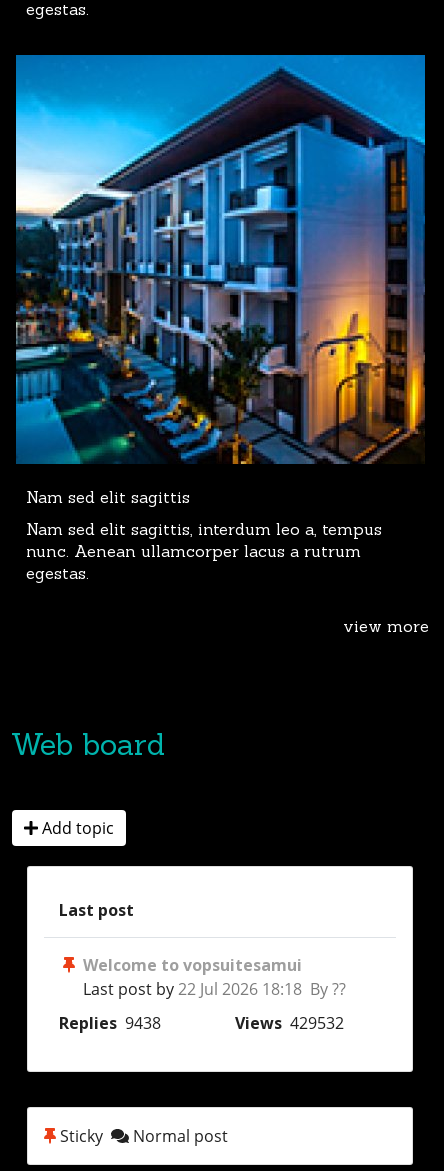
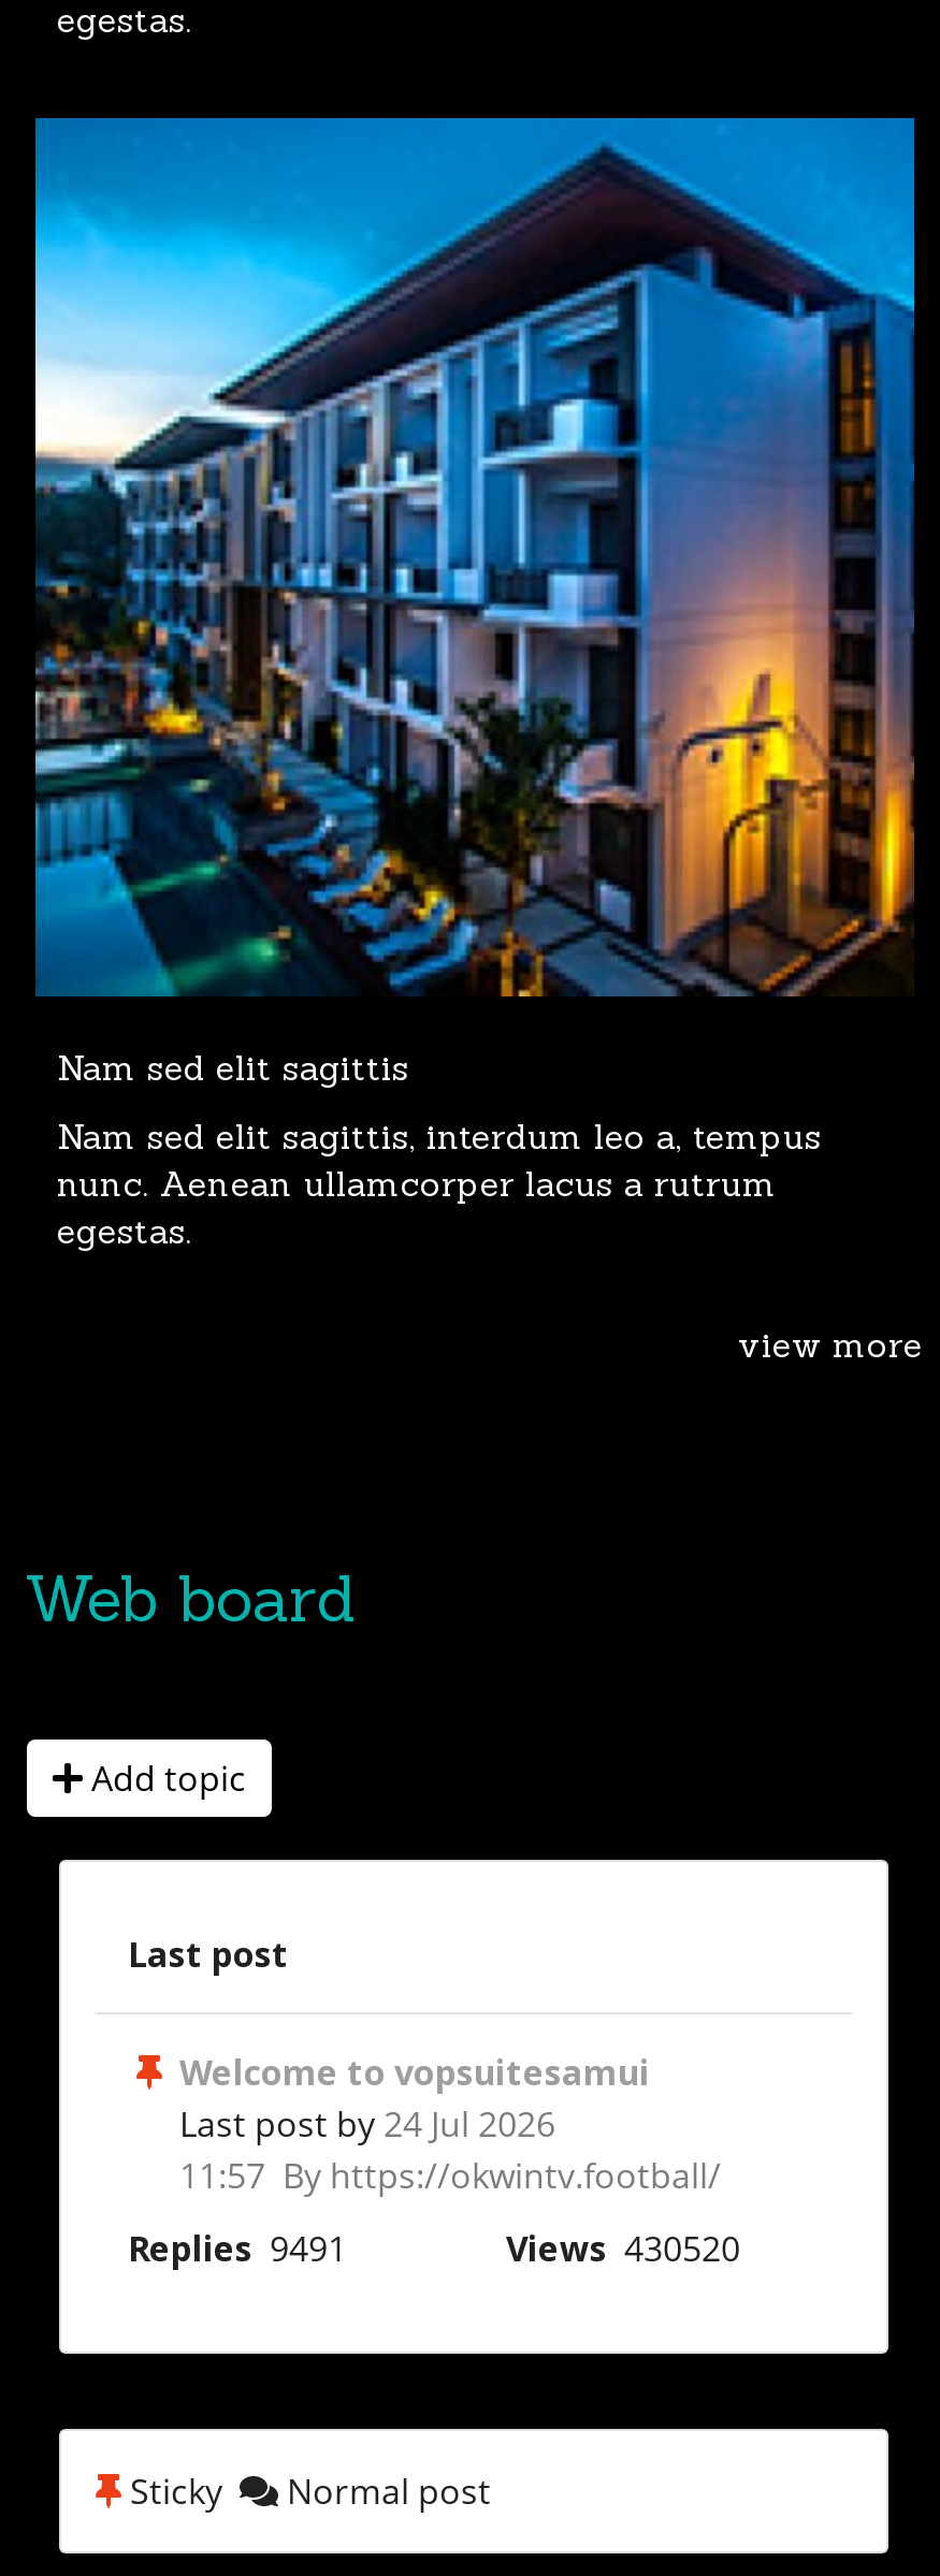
[83,978,346,1000] Last post by 22 Jul 2026 18:18 By ?? -> [179,2101,721,2200] Last post by 24 Jul 2026 | 11:57 By https://okwintv.football/
[59,1012,344,1034] Replies 9438 | Views 429532 -> [128,2226,740,2273] Replies 9491 | Views 430520

